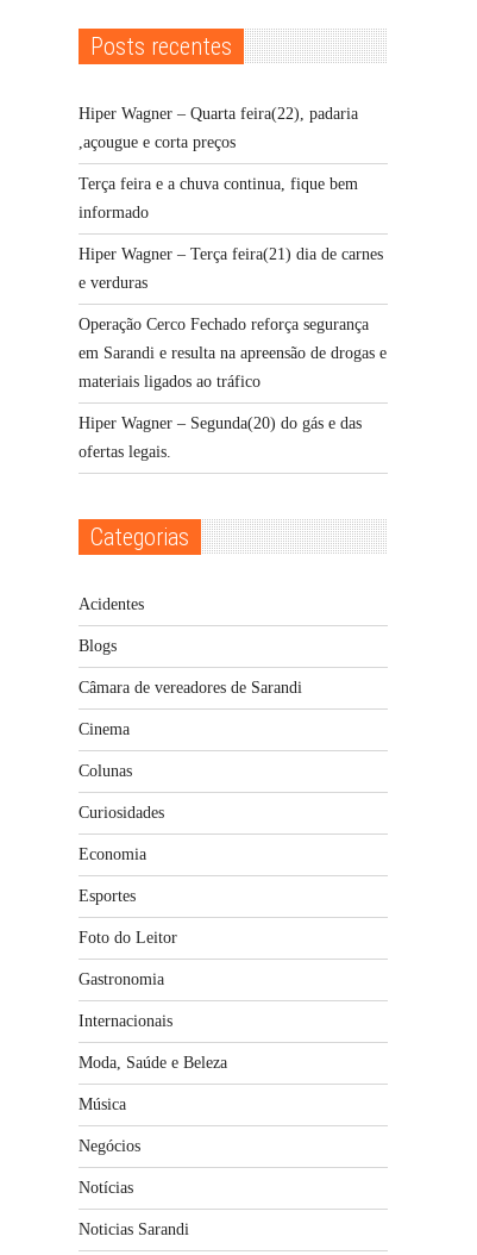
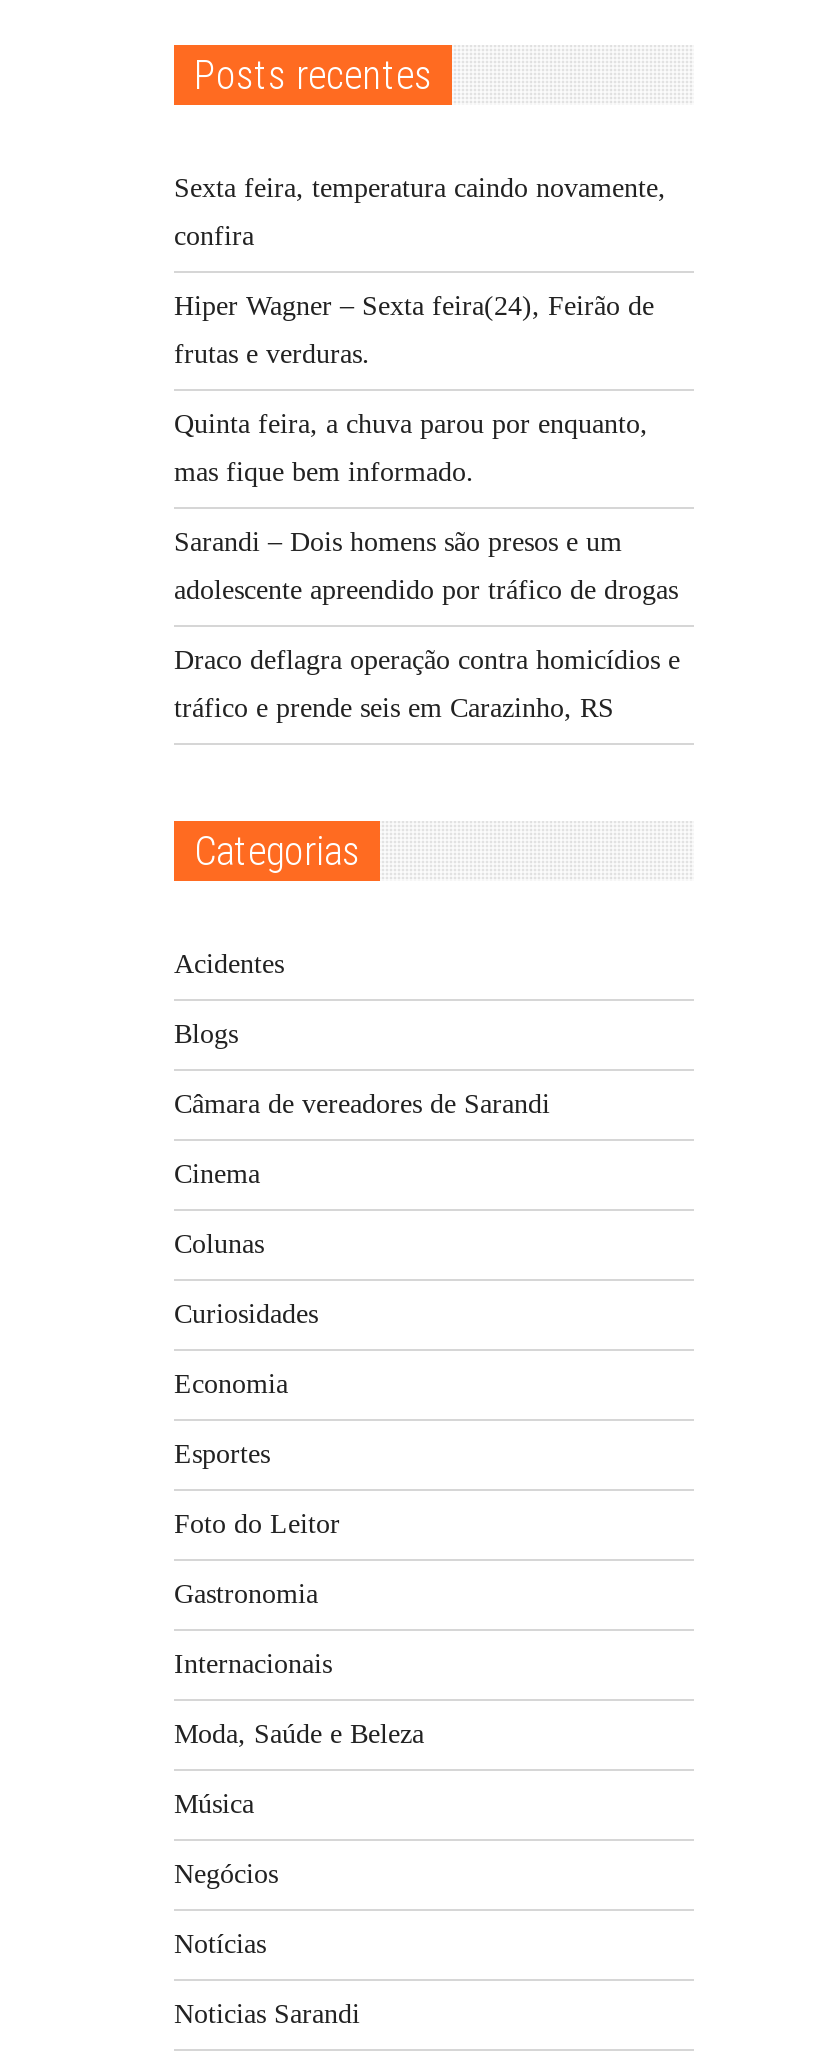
[79,104,387,460] Hiper Wagner – Quarta feira(22), padaria | ,açougue e corta preços | Terça feira e a chuva continua, fique bem | informado | Hiper Wagner – Terça feira(21) dia de carnes | e verduras | Operação Cerco Fechado reforça segurança | em Sarandi e resulta na apreensão de drogas e | materiais ligados ao tráfico | Hiper Wagner – Segunda(20) do gás e das | ofertas legais. -> [174,172,680,722] Sexta feira, temperatura caindo novamente, | confira | Hiper Wagner – Sexta feira(24), Feirão de | frutas e verduras. | Quinta feira, a chuva parou por enquanto, | mas fique bem informado. | Sarandi – Dois homens são presos e um | adolescente apreendido por tráfico de drogas | Draco deflagra operação contra homicídios e | tráfico e prende seis em Carazinho, RS

